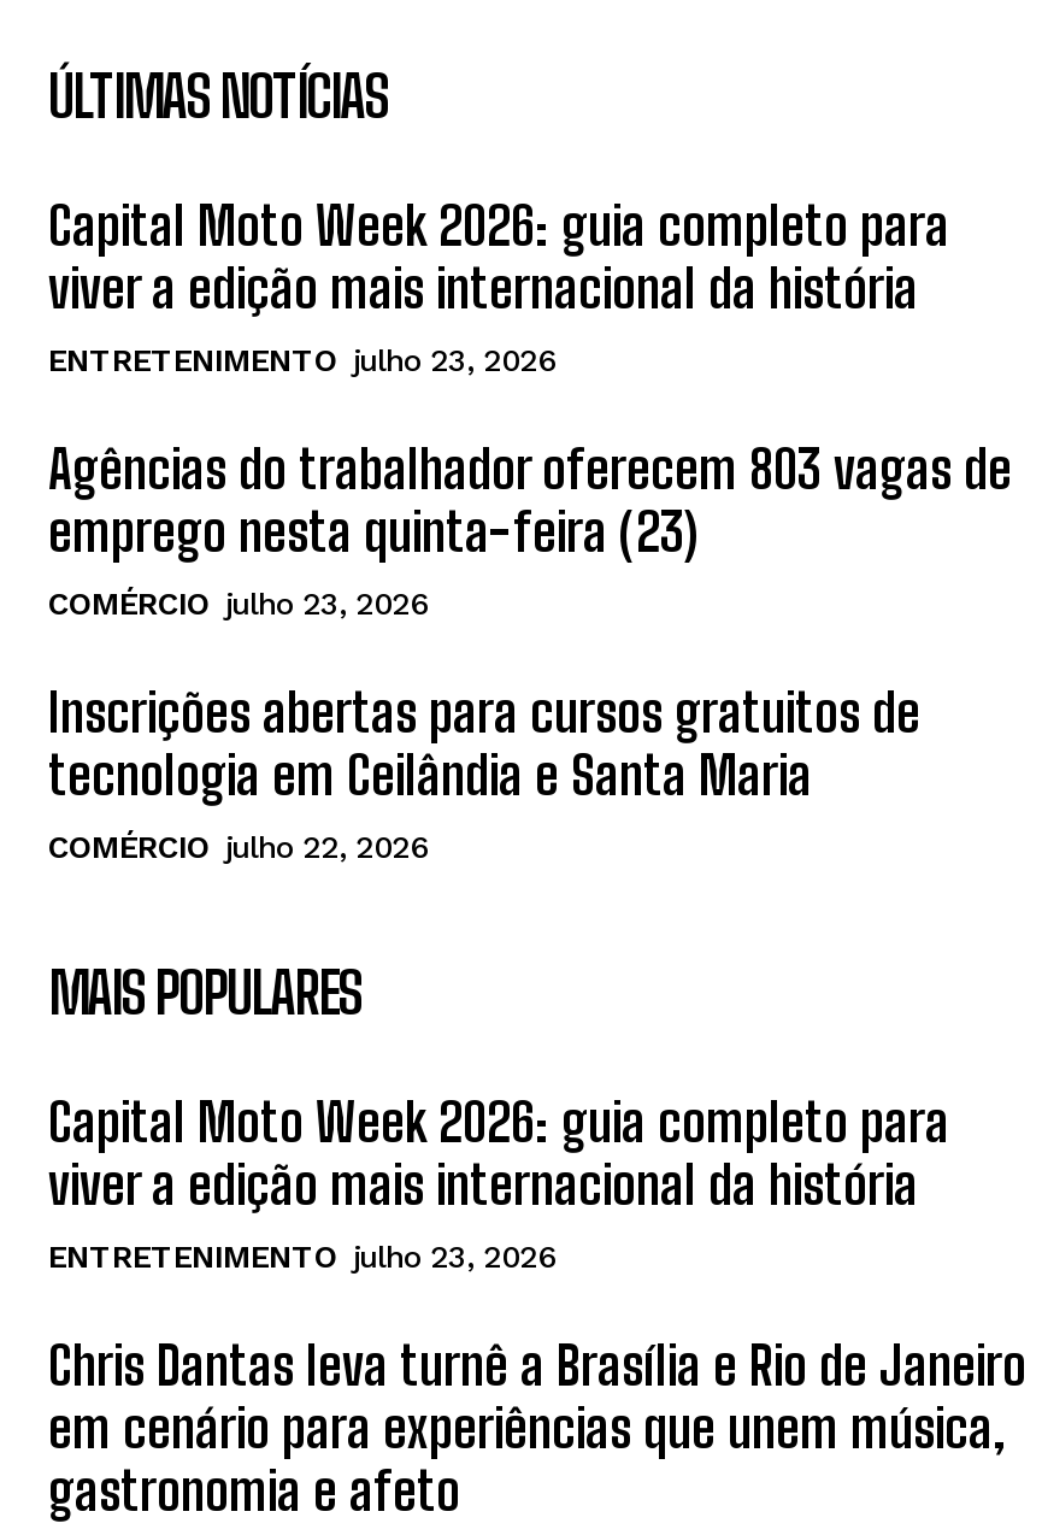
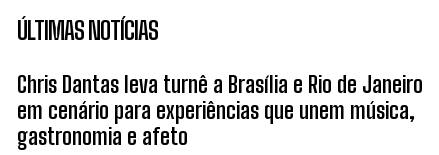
[48,192,1012,1274] Capital Moto Week 2026: guia completo para | viver a edição mais internacional da história | ENTRETENIMENTO julho 23, 2026 | Agências do trabalhador oferecem 803 vagas de | emprego nesta quinta-feira (23) | COMÉRCIO julho 23, 2026 | Inscrições abertas para cursos gratuitos de | tecnologia em Ceilândia e Santa Maria | COMÉRCIO julho 22, 2026 | MAIS POPULARES | Capital Moto Week 2026: guia completo para | viver a edição mais internacional da história | ENTRETENIMENTO julho 23, 2026 -> none

